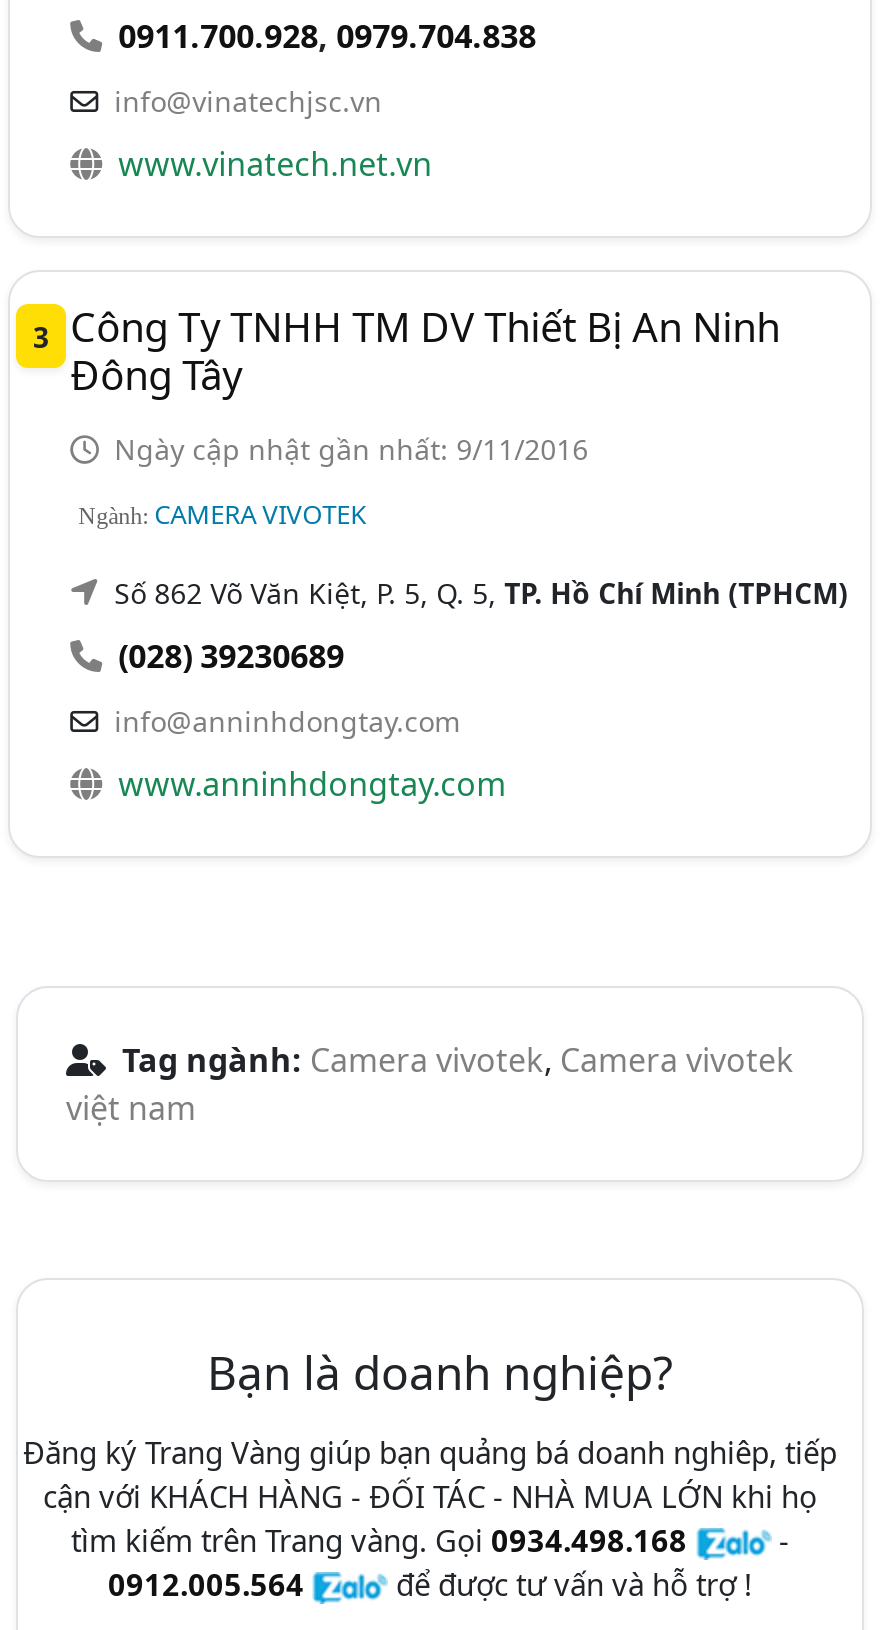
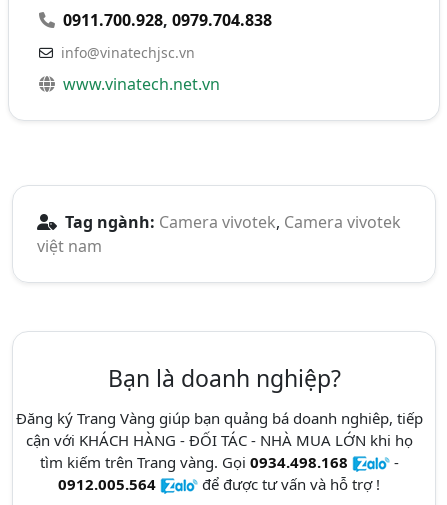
[33,299,848,805] 3 Công Ty TNHH TM DV Thiết Bị An Ninh | Đông Tây | Ngày cập nhật gần nhất: 9/11/2016 | Ngành: CAMERA VIVOTEK | Số 862 Võ Văn Kiệt, P. 5, Q. 5, TP. Hồ Chí Minh (TPHCM) | (028) 39230689 | info@anninhdongtay.com | www.anninhdongtay.com -> none

